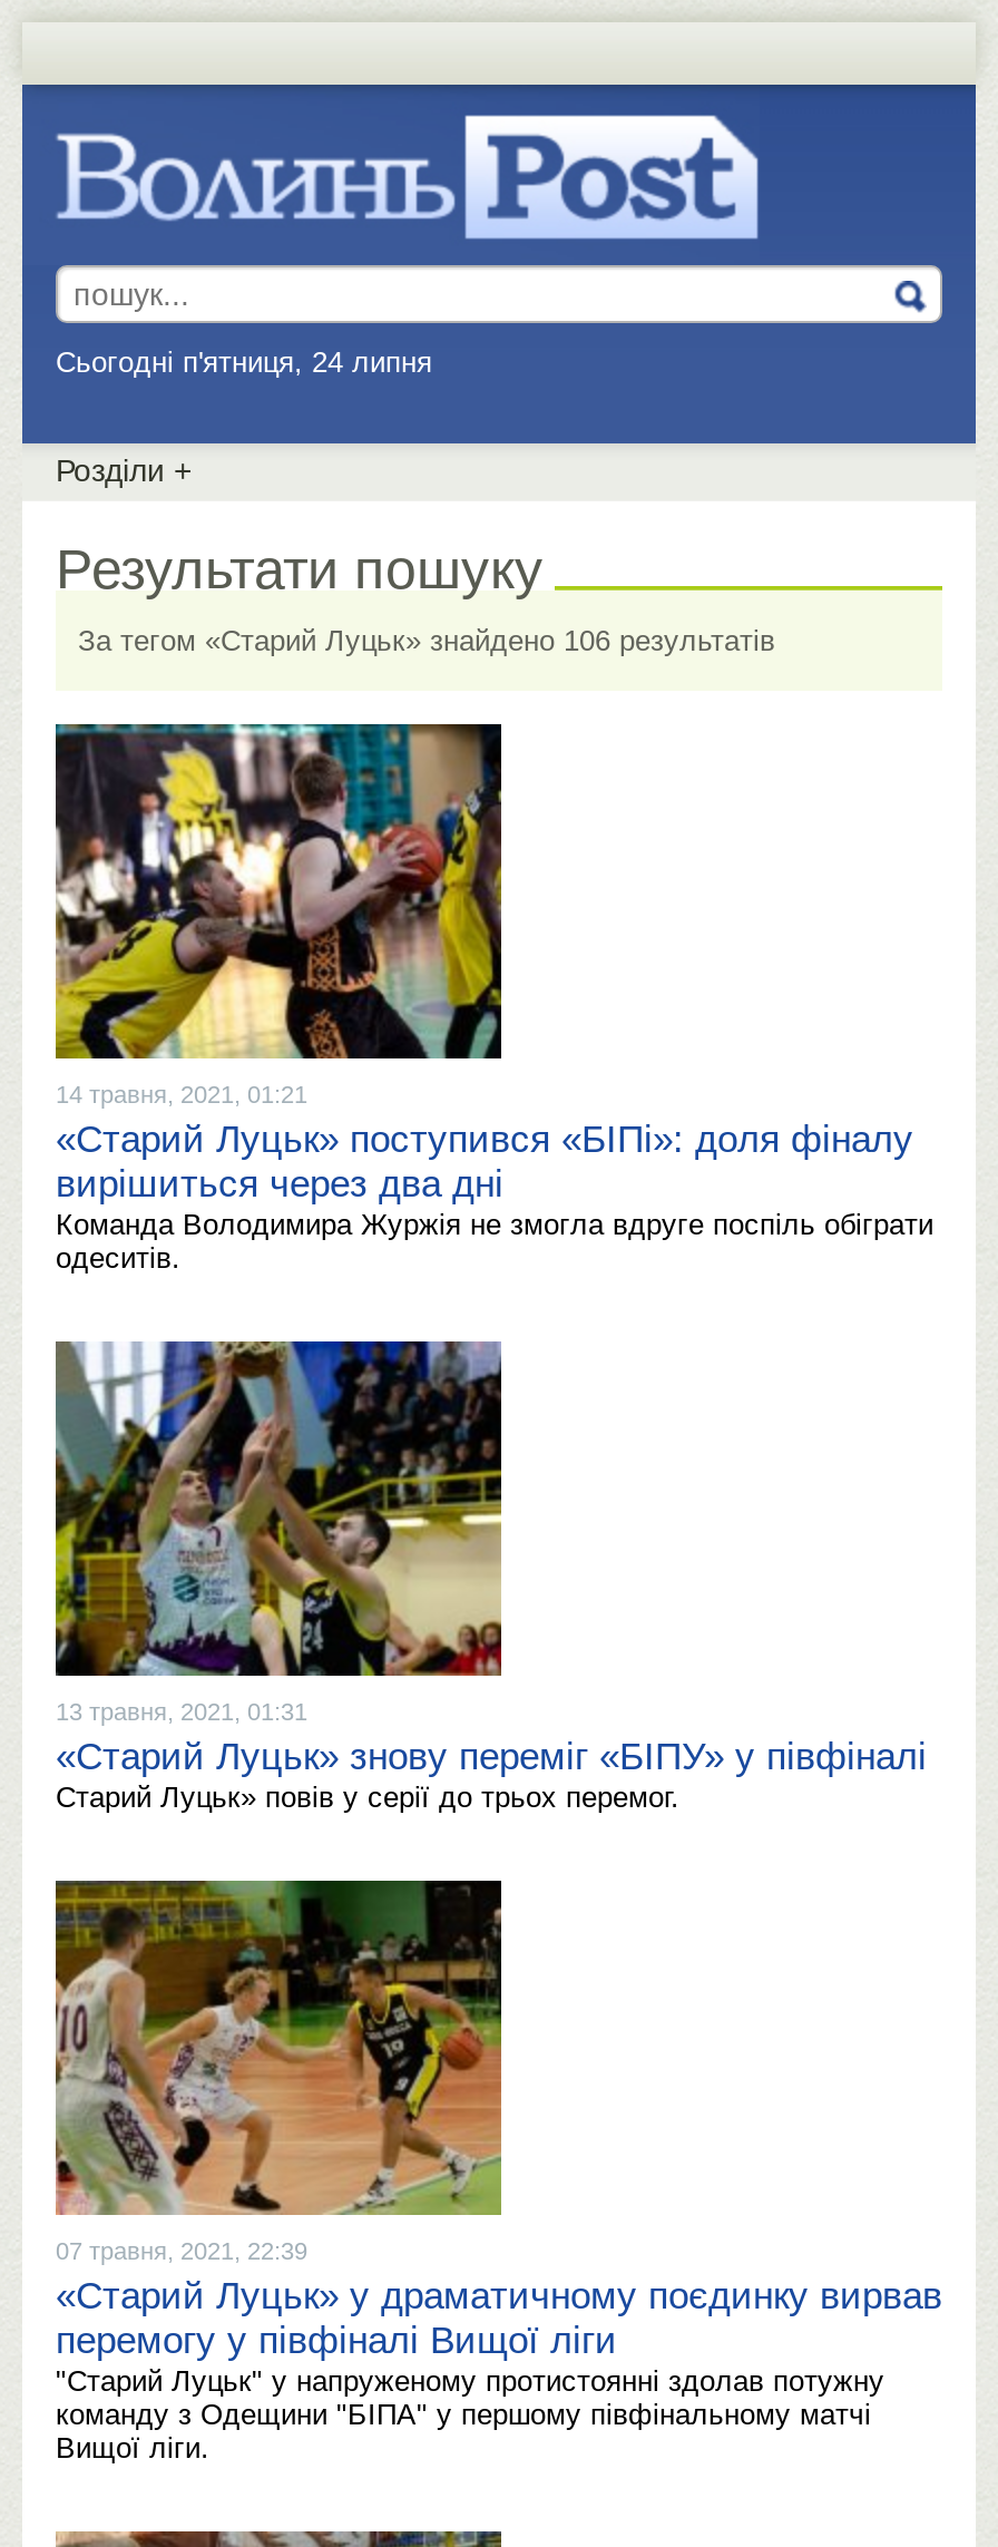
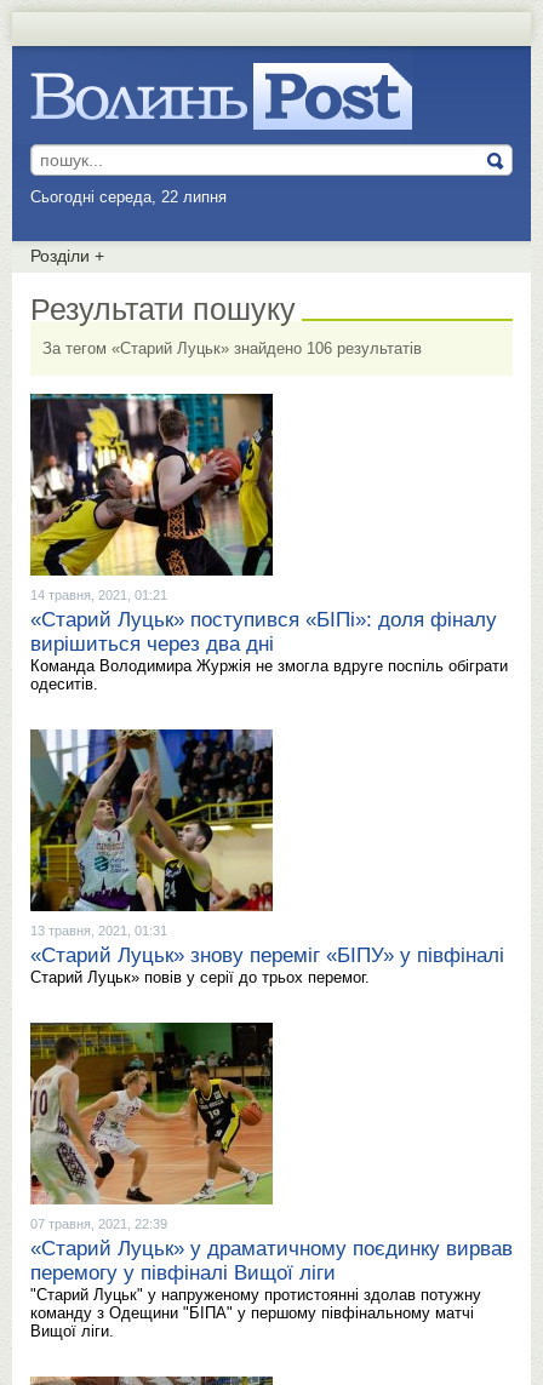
[56,345,441,379] Сьогодні п'ятниця, 24 липня -> [30,188,232,206] Сьогодні середа, 22 липня

